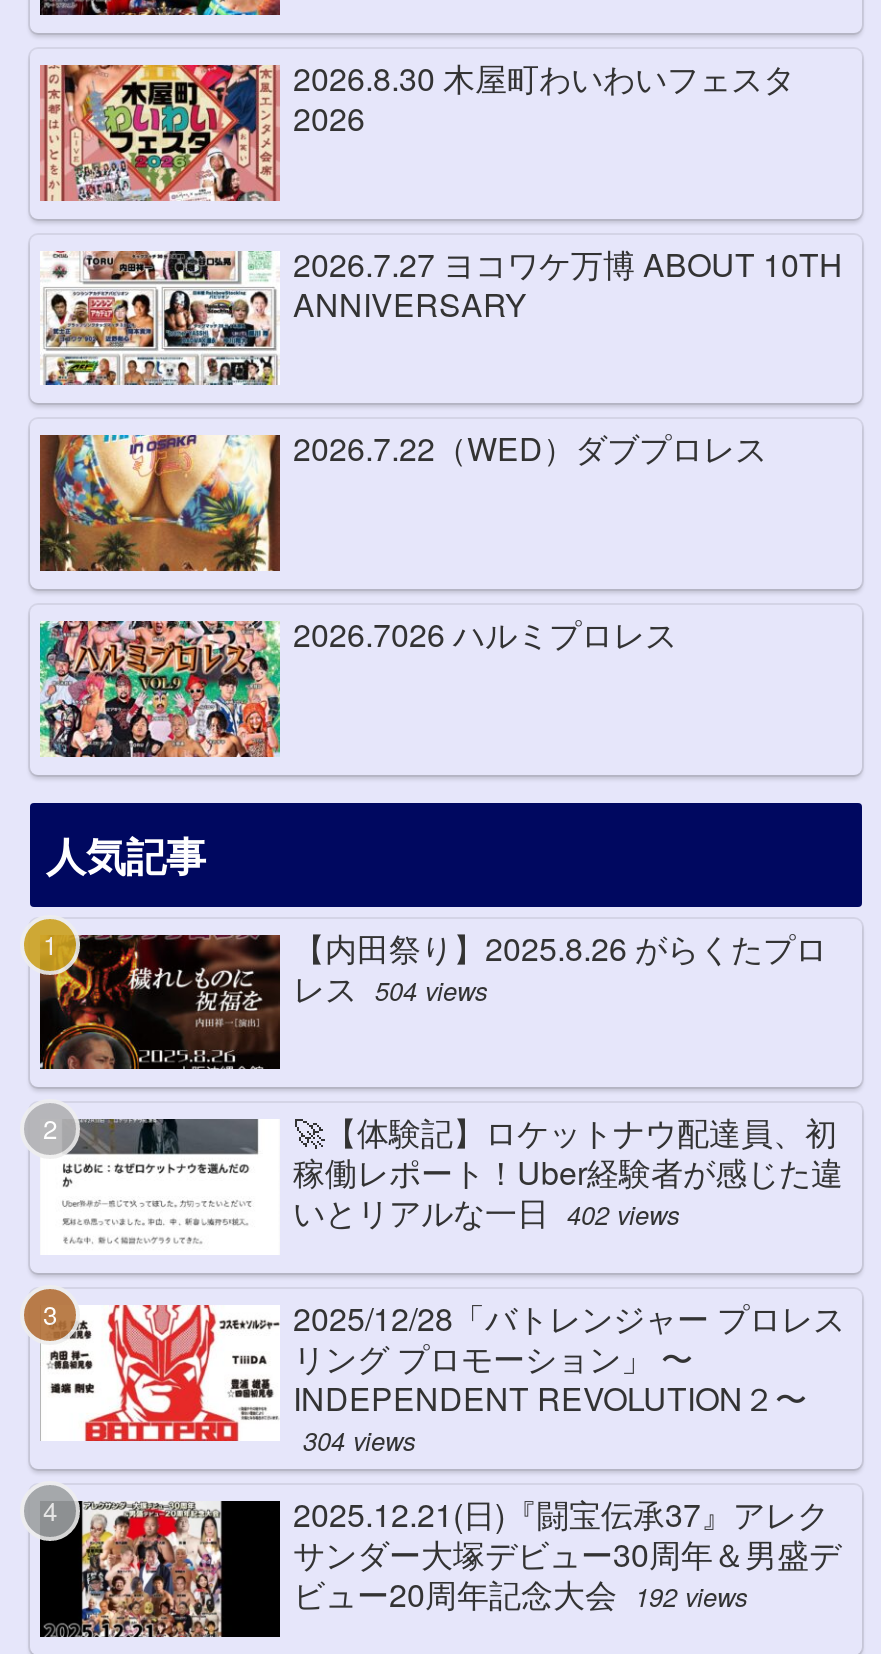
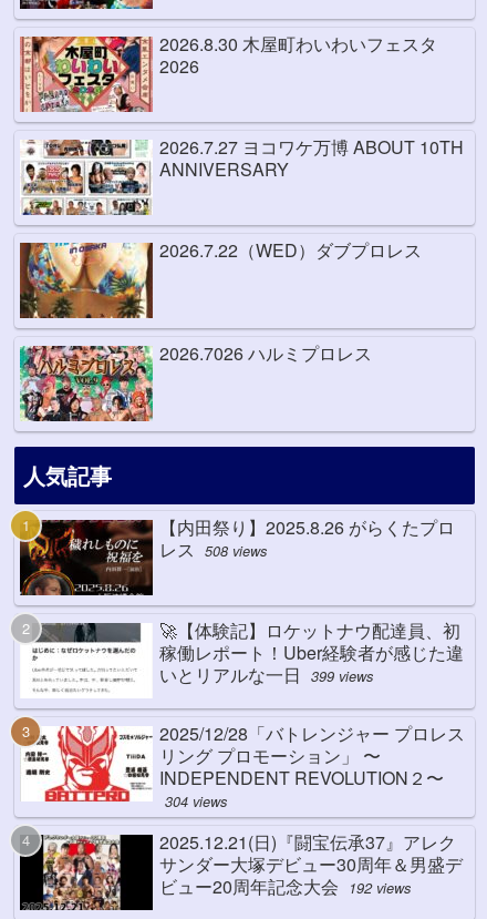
[293,964,487,1010] レス 504 views -> [160,536,267,561] レス 508 views
[293,1190,679,1236] いとリアルな一日 402 views -> [160,661,374,687] いとリアルな一日 399 views

